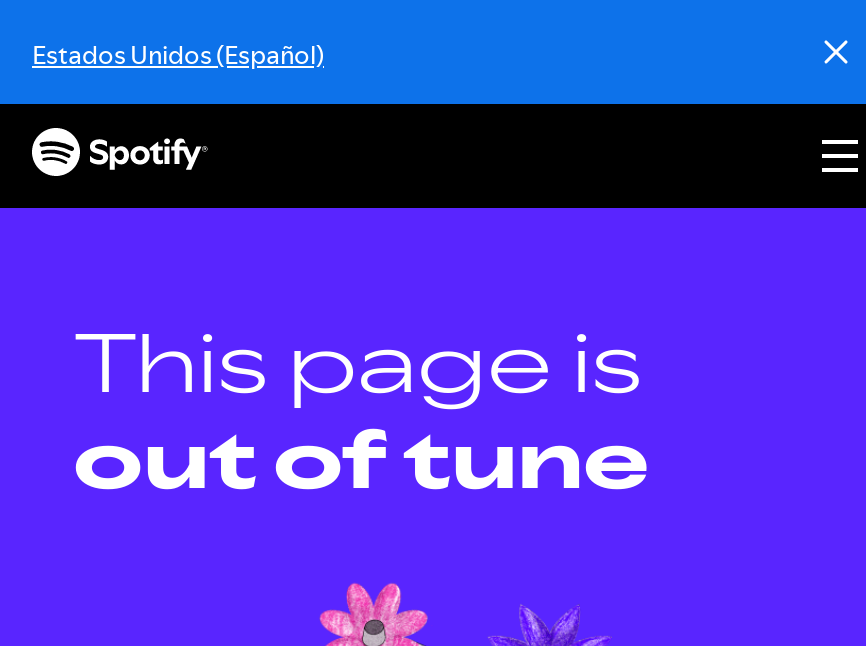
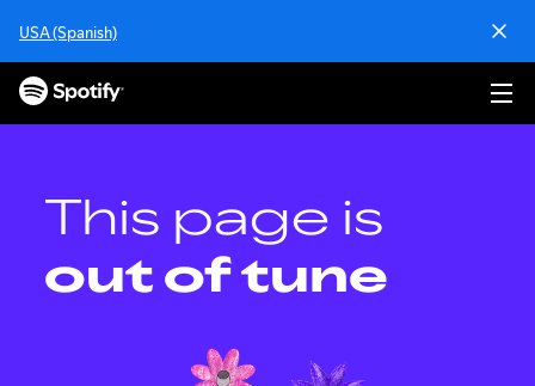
[32,36,324,72] Estados Unidos (Español) -> [19,22,117,43] USA (Spanish)

